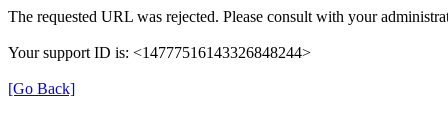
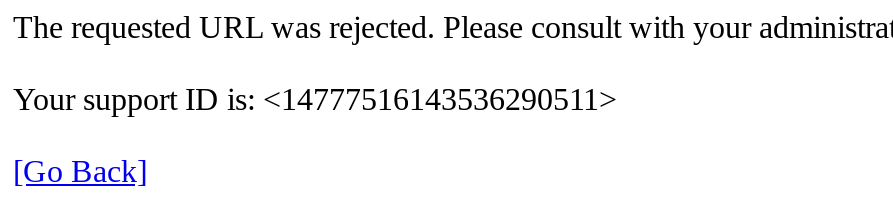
[8,44,311,61] Your support ID is: <14777516143326848244> -> [13,82,617,116] Your support ID is: <14777516143536290511>

